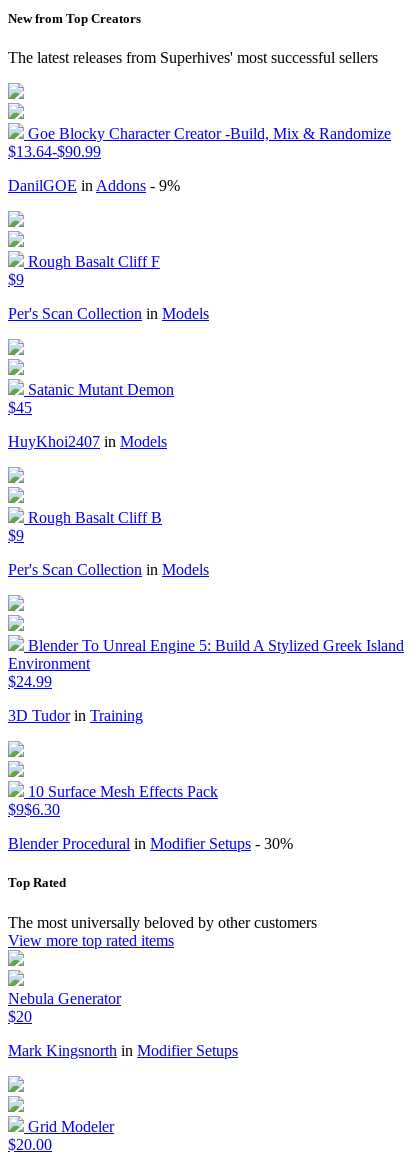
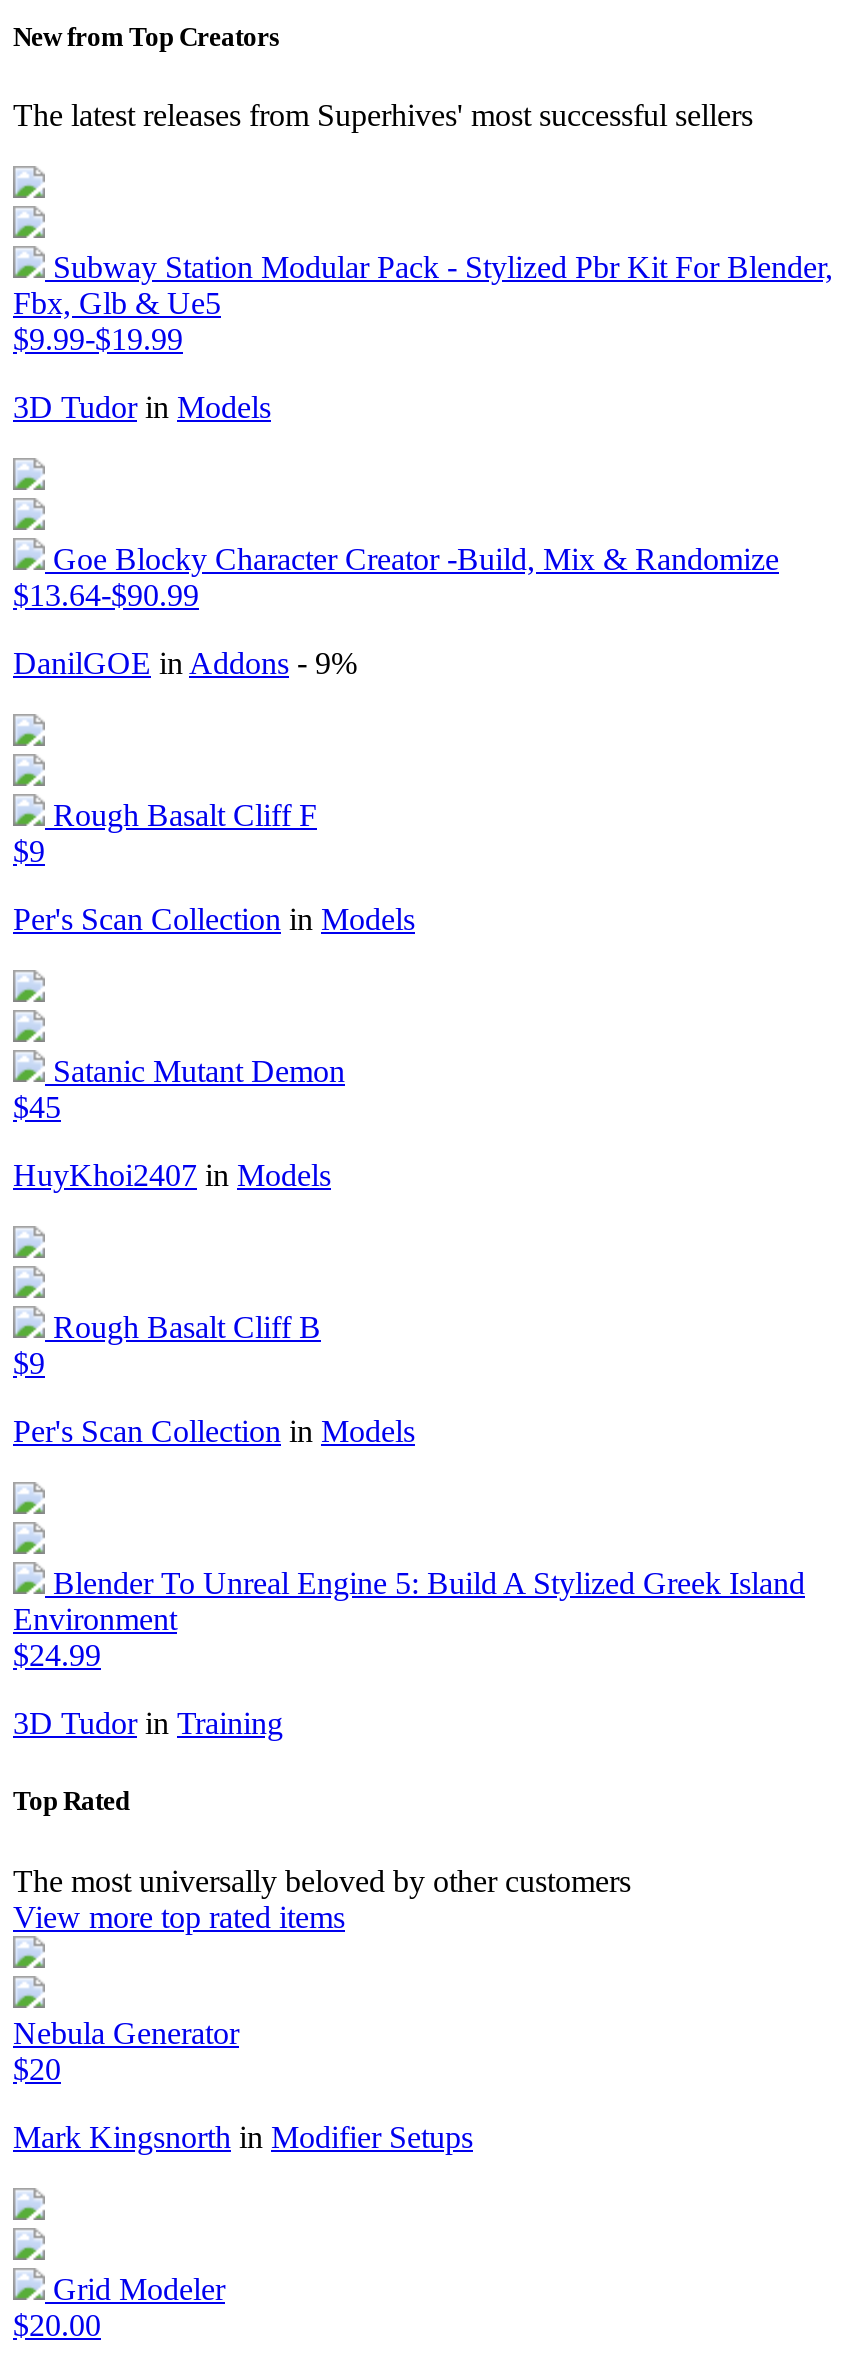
none -> [13,250,833,424] Subway Station Modular Pack - Stylized Pbr Kit For Blender, | Fbx, Glb & Ue5 | $9.99-$19.99 | 3D Tudor in Models
moved [8,125,404,724] -> [13,542,805,1740]: Goe Blocky Character Creator -Build, Mix & Randomize | $13.64-$90.99 | DanilGOE in Addons - 9% | ... | $24.99 | 3D Tudor in Training
[8,783,293,852] 10 Surface Mesh Effects Pack | $9$6.30 | Blender Procedural in Modifier Setups - 30% -> none

